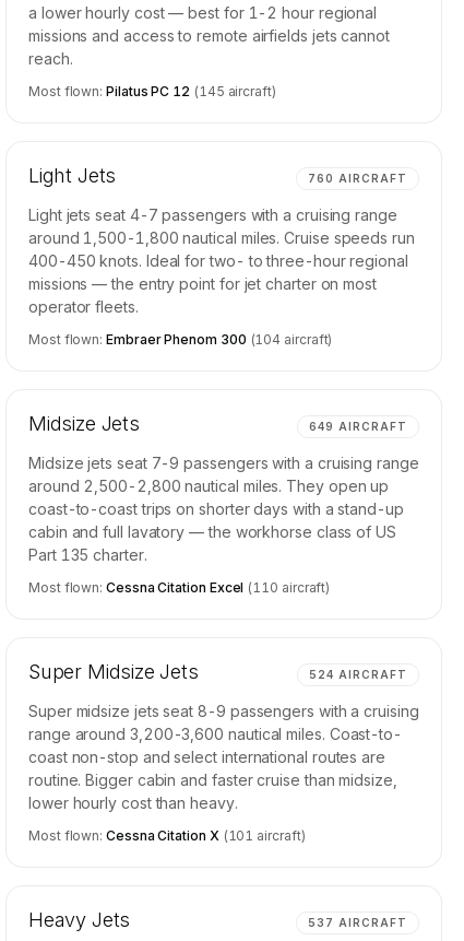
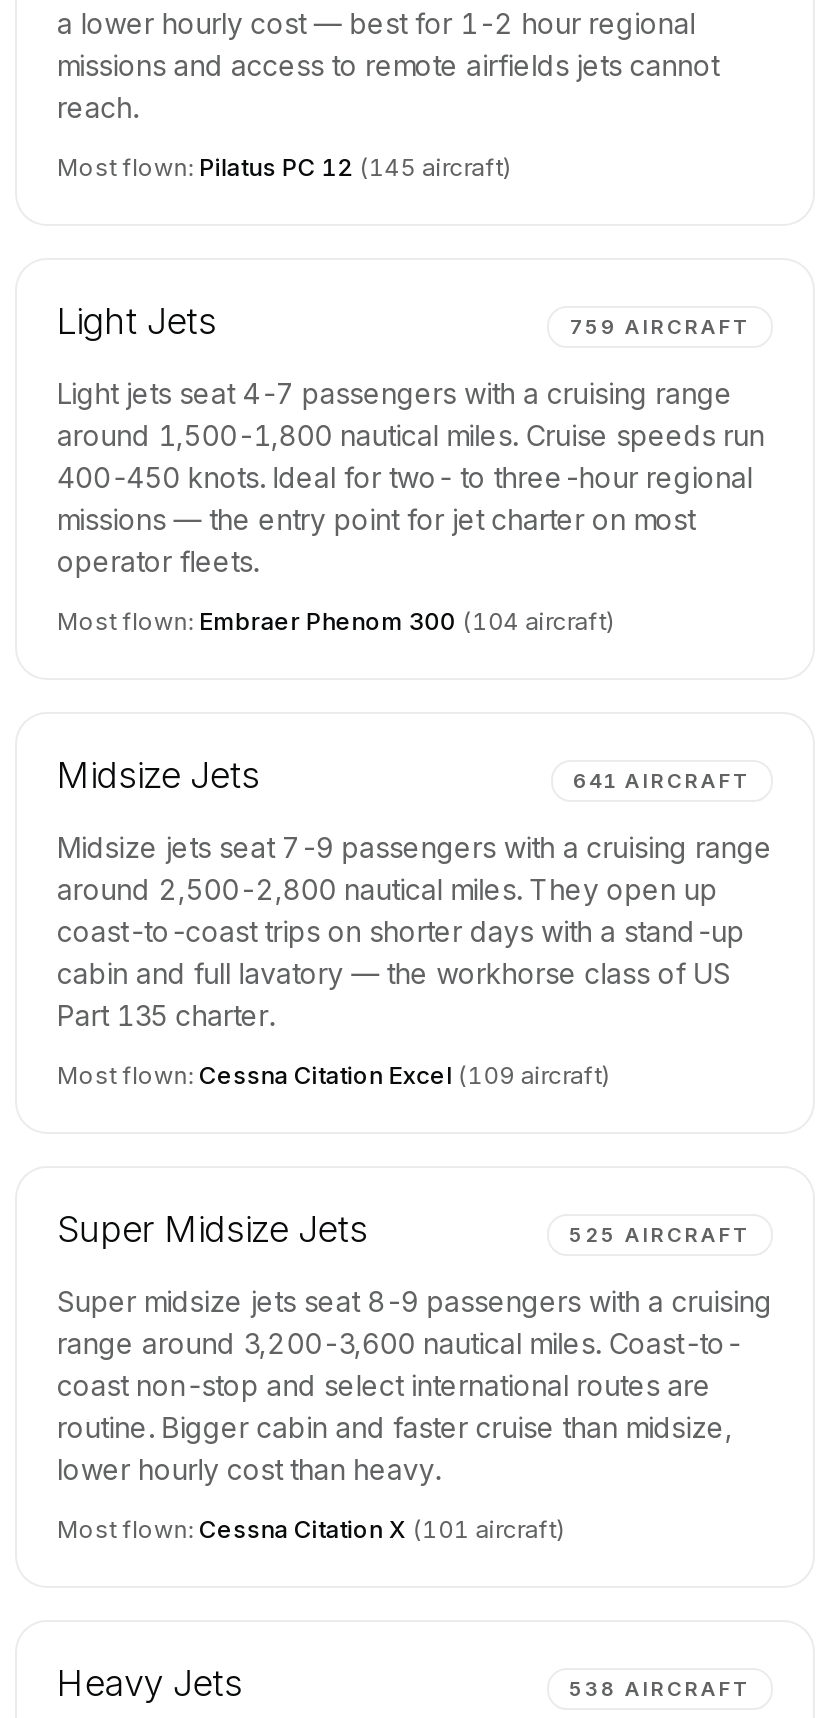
[308,172,407,185] 760 AIRCRAFT -> [569,314,751,338] 759 AIRCRAFT
[309,420,407,433] 649 AIRCRAFT -> [573,768,751,792] 641 AIRCRAFT
[28,579,330,596] Most flown: Cessna Citation Excel (110 aircraft) -> [57,1060,609,1090] Most flown: Cessna Citation Excel (109 aircraft)
[309,668,407,681] 524 AIRCRAFT -> [569,1222,751,1246] 525 AIRCRAFT
[308,916,407,929] 537 AIRCRAFT -> [569,1676,751,1700] 538 AIRCRAFT

